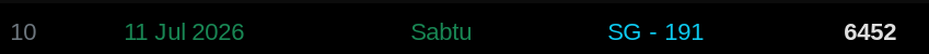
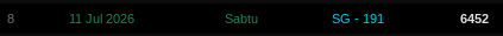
[10,18,36,44] 10 -> [7,11,14,25] 8

